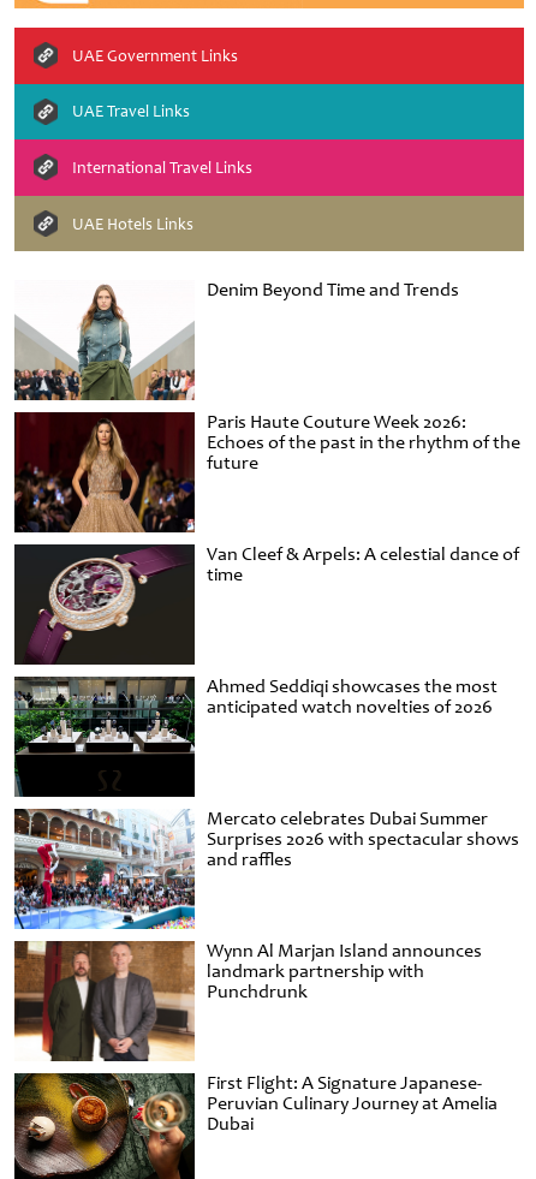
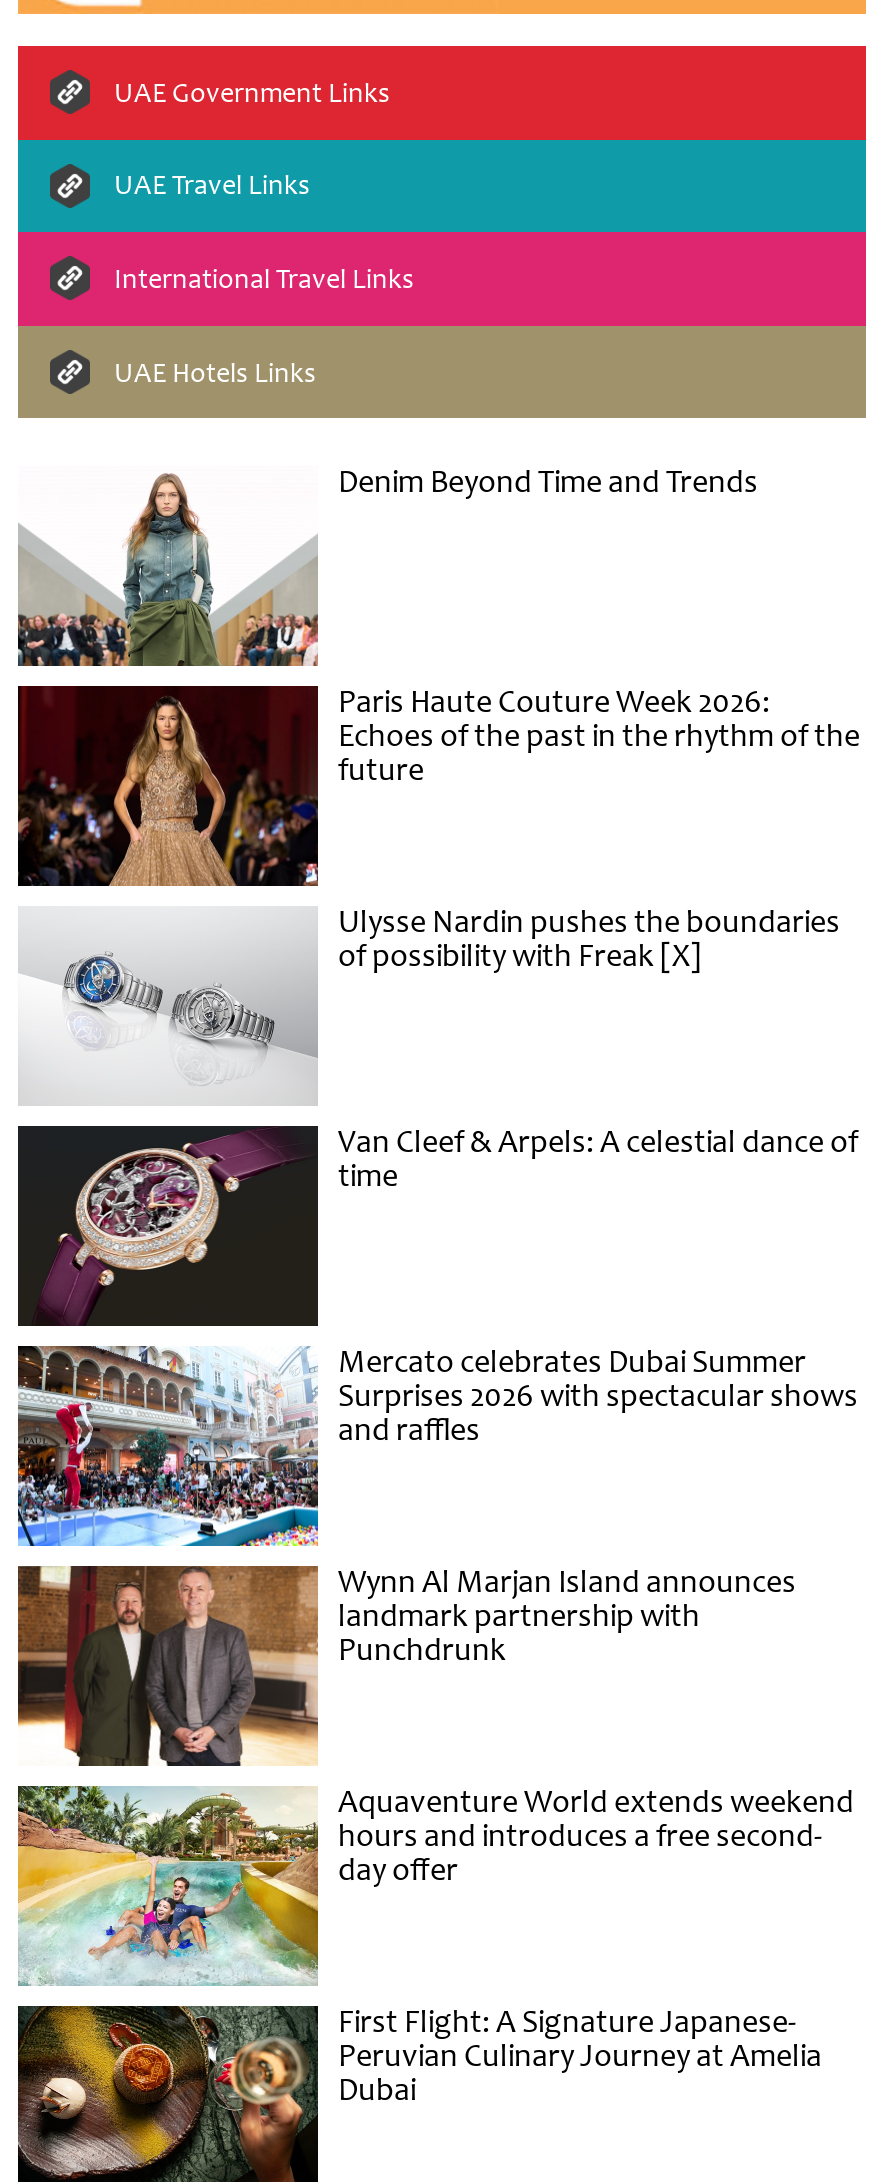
none -> [18,903,840,1106] [image] | Ulysse Nardin pushes the boundaries | of possibility with Freak [X]
[14,675,498,797] [image] | Ahmed Seddiqi showcases the most | anticipated watch novelties of 2026 -> none
none -> [16,1783,854,1988] [image] | Aquaventure World extends weekend | hours and introduces a free second- | day offer

